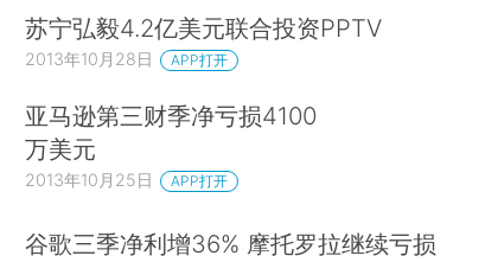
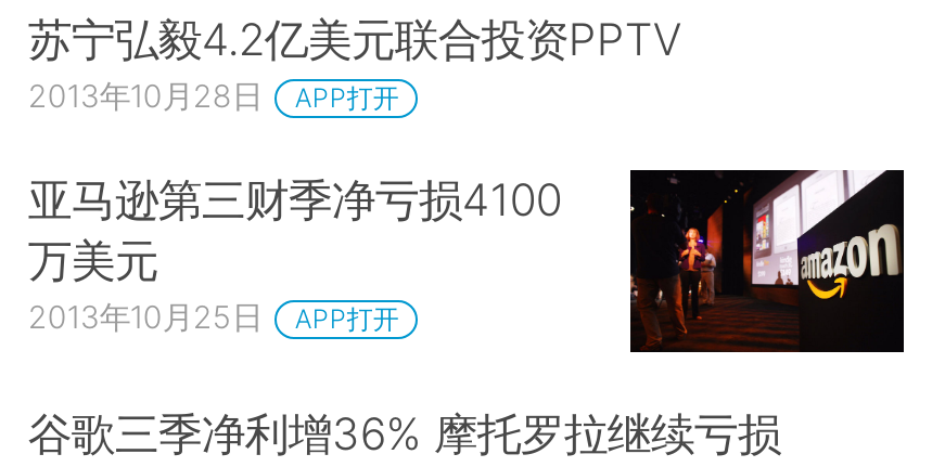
none -> [628,168,906,354] [image]

